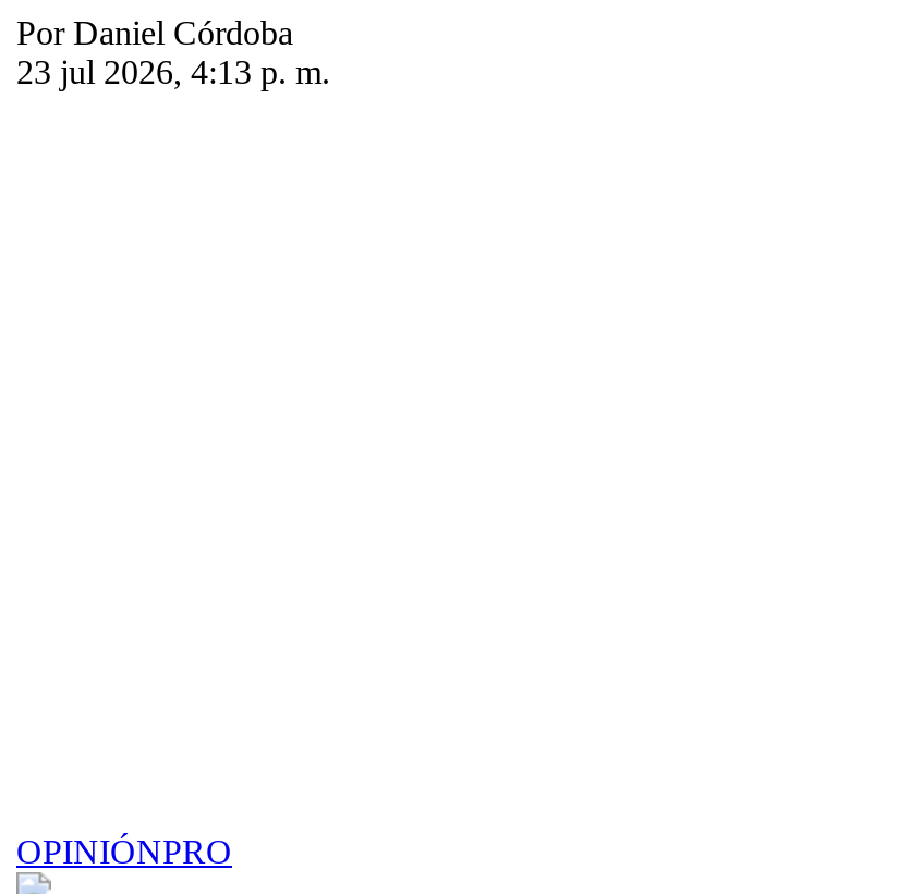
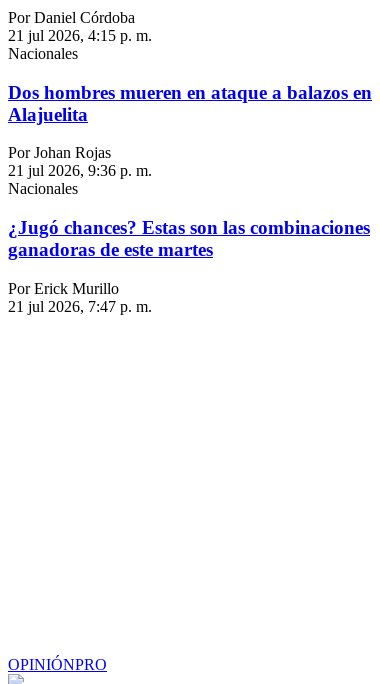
[16,53,330,90] 23 jul 2026, 4:13 p. m. -> [8,27,372,315] 21 jul 2026, 4:15 p. m. | Nacionales | Dos hombres mueren en ataque a balazos en | Alajuelita | Por Johan Rojas | 21 jul 2026, 9:36 p. m. | Nacionales | ¿Jugó chances? Estas son las combinaciones | ganadoras de este martes | Por Erick Murillo | 21 jul 2026, 7:47 p. m.

